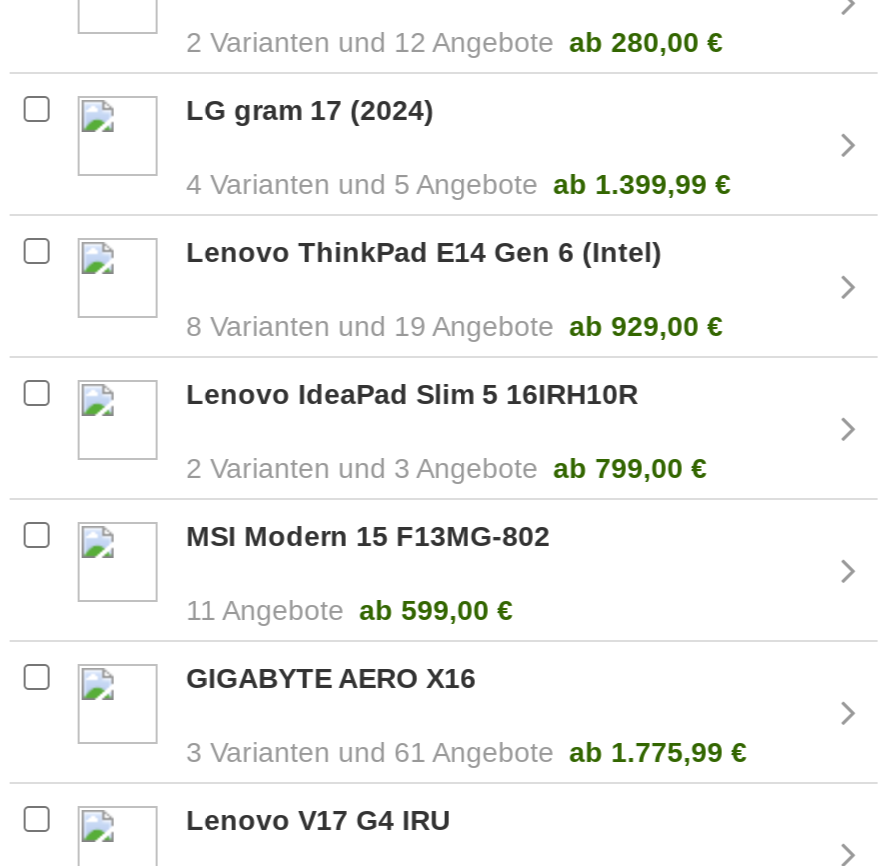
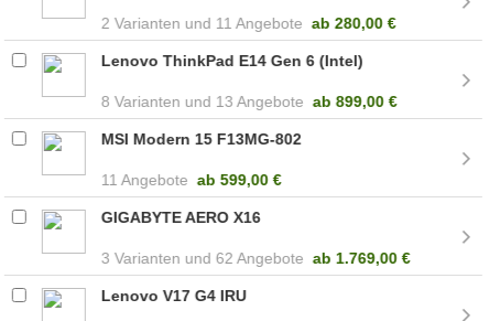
[186,26,731,200] 12 Angebote ab 280,00 € | LG gram 17 (2024) | 4 | 5 Angebote ab 1.399,99 € -> [216,14,396,32] 11 Angebote ab 280,00 €
[186,310,723,484] 19 Angebote ab 929,00 € | Lenovo IdeaPad Slim 5 16IRH10R | 2 | 3 Angebote ab 799,00 € -> [216,93,397,110] 13 Angebote ab 899,00 €
[394,736,747,768] 61 Angebote ab 1.775,99 € -> [216,249,410,267] 62 Angebote ab 1.769,00 €

